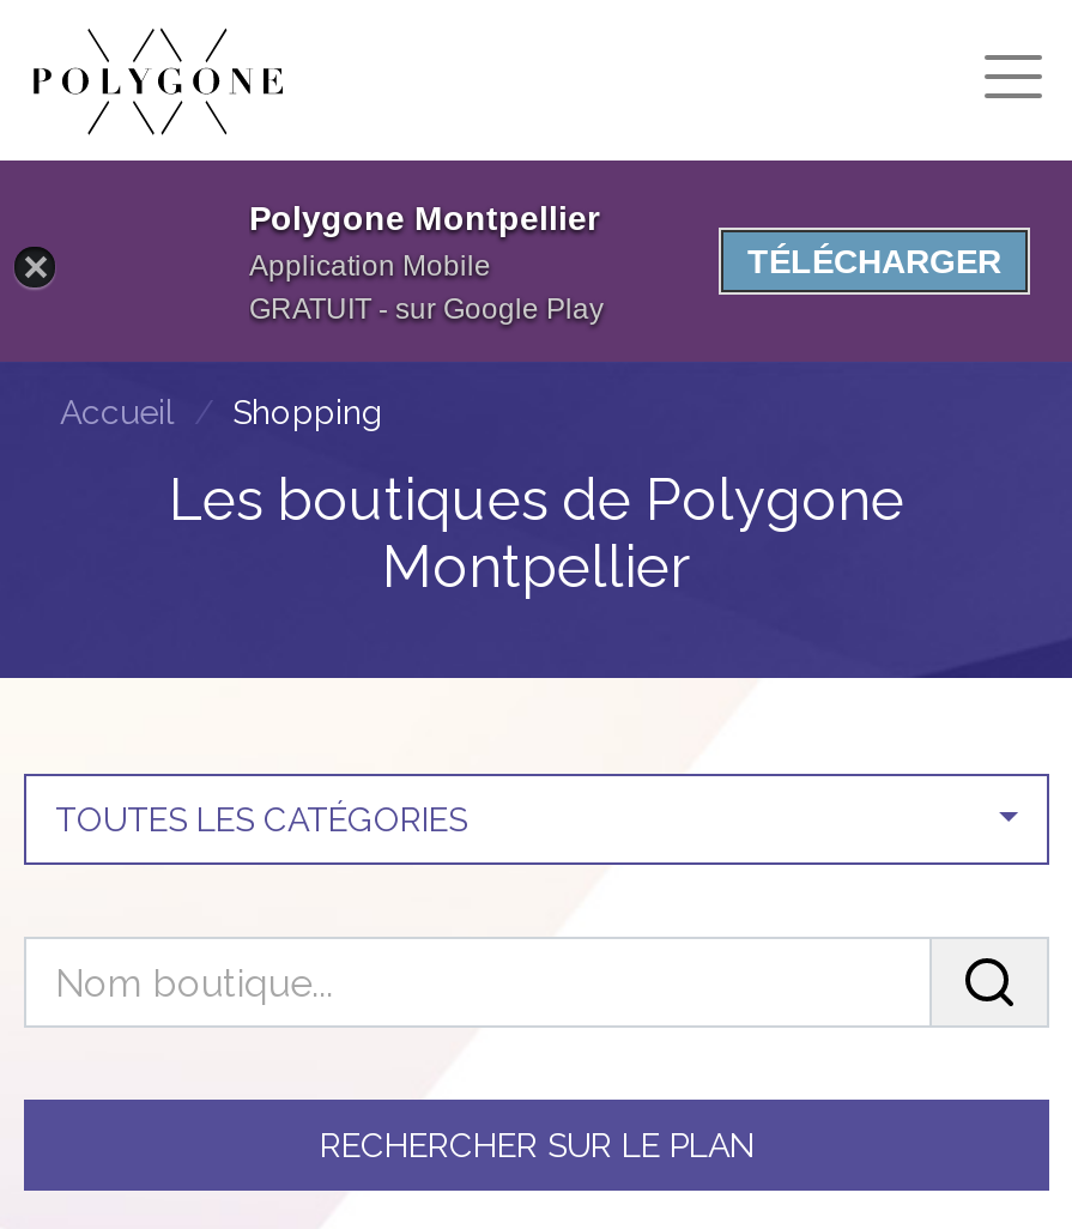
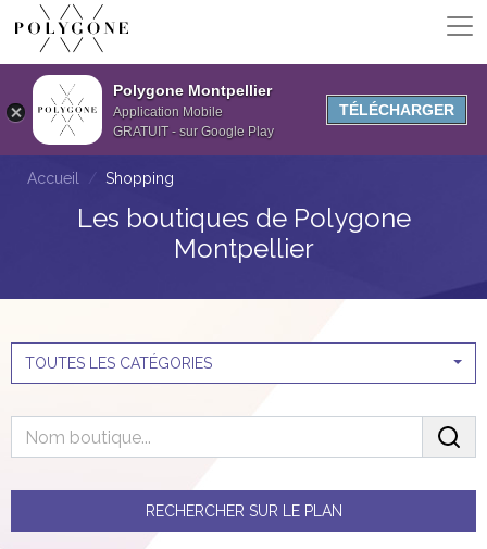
none -> [32,74,103,146] [image]

